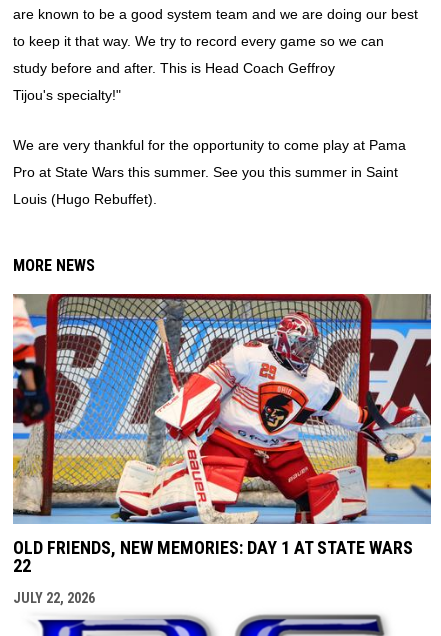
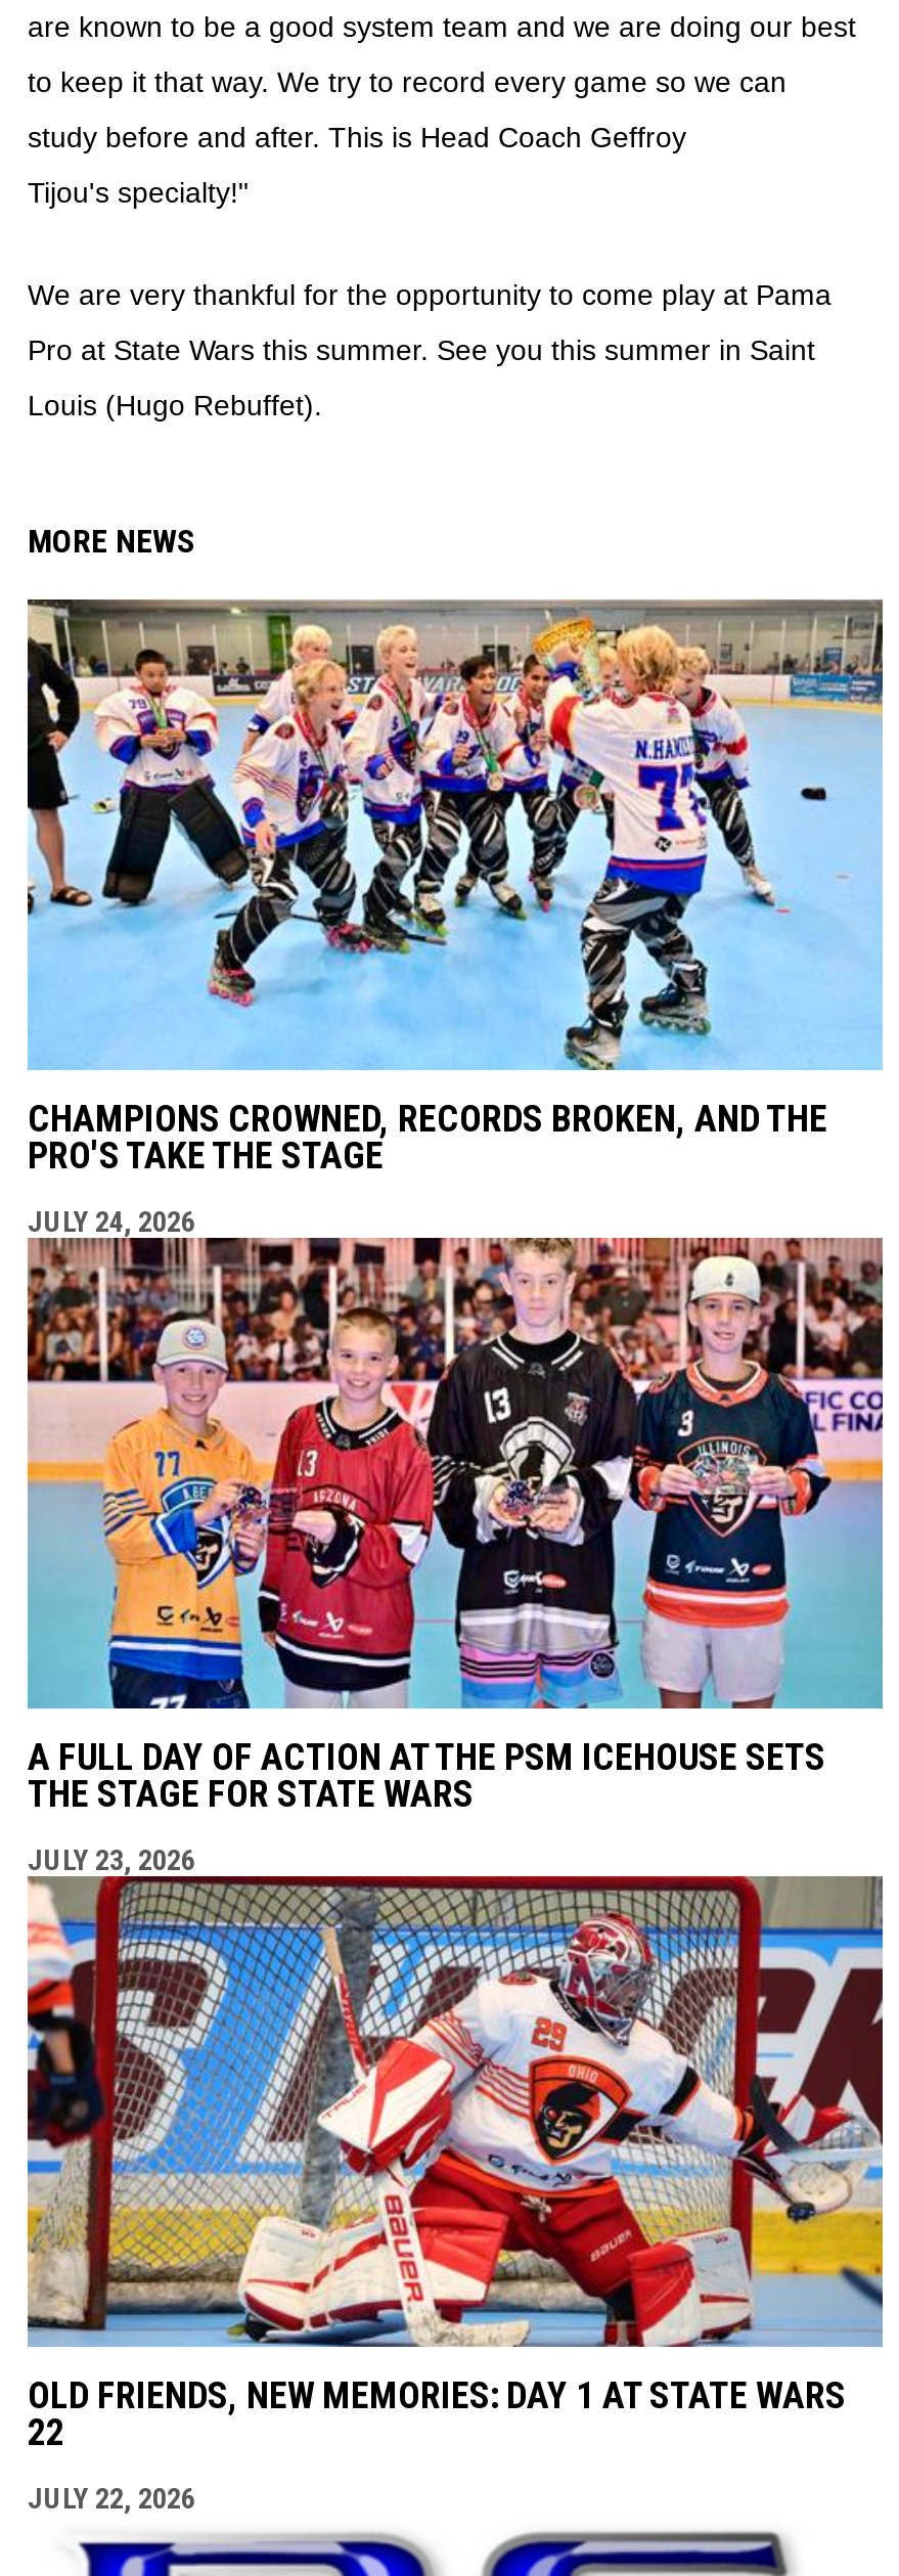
none -> [26,597,885,1238] [image] | CHAMPIONS CROWNED, RECORDS BROKEN, AND THE | PRO'S TAKE THE STAGE | JULY 24, 2026
none -> [26,1236,885,1876] [image] | A FULL DAY OF ACTION AT THE PSM ICEHOUSE SETS | THE STAGE FOR STATE WARS | JULY 23, 2026

